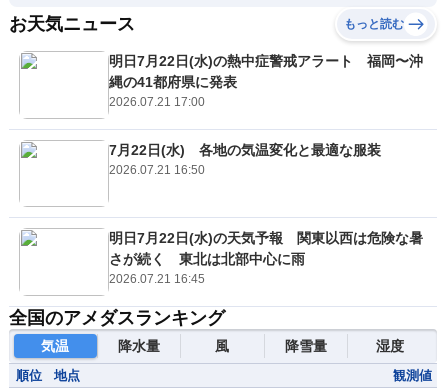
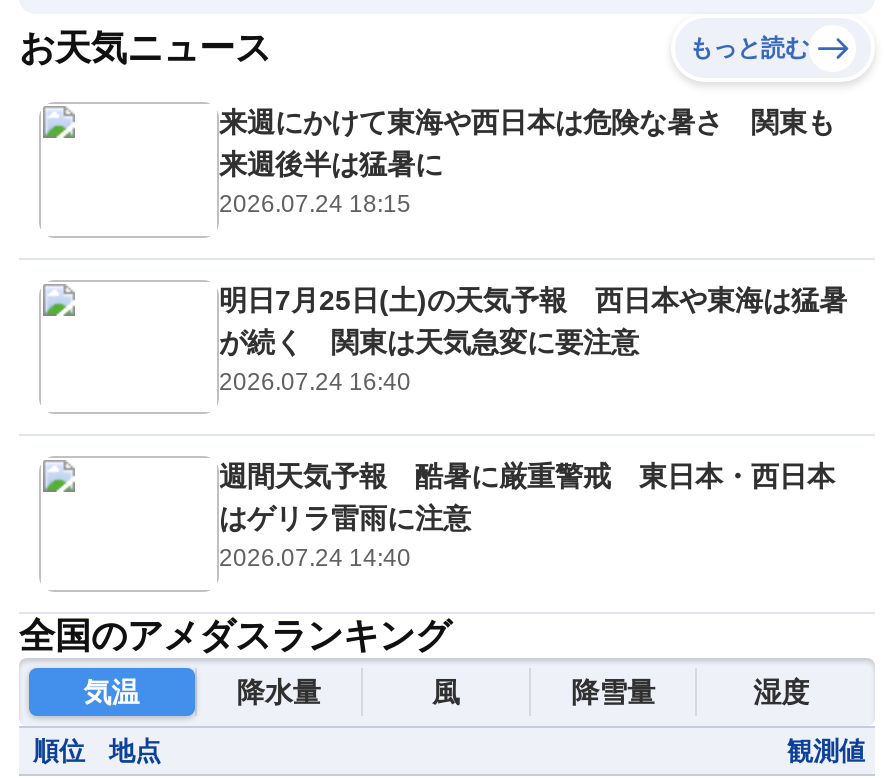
[109,53,423,109] 明日7月22日(水)の熱中症警戒アラート 福岡〜沖 | 縄の41都府県に発表 | 2026.07.21 17:00 -> [219,106,835,218] 来週にかけて東海や西日本は危険な暑さ 関東も | 来週後半は猛暑に | 2026.07.24 18:15
[109,141,381,176] 7月22日(水) 各地の気温変化と最適な服装 | 2026.07.21 16:50 -> [219,283,847,395] 明日7月25日(土)の天気予報 西日本や東海は猛暑 | が続く 関東は天気急変に要注意 | 2026.07.24 16:40
[109,230,423,286] 明日7月22日(水)の天気予報 関東以西は危険な暑 | さが続く 東北は北部中心に雨 | 2026.07.21 16:45 -> [219,460,835,572] 週間天気予報 酷暑に厳重警戒 東日本・西日本 | はゲリラ雷雨に注意 | 2026.07.24 14:40

